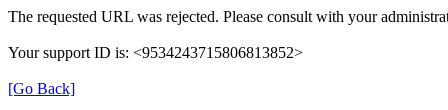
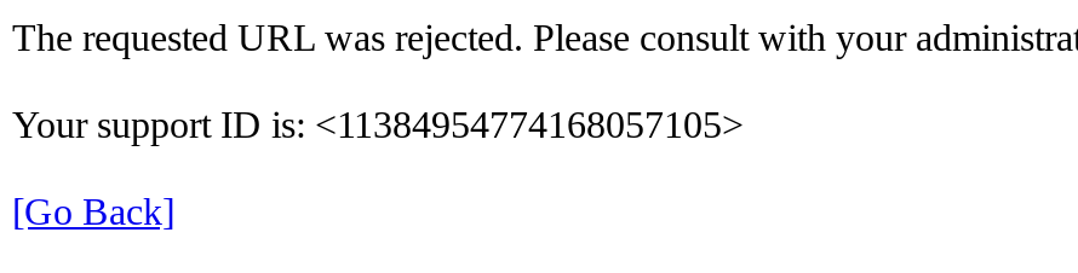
[8,44,303,61] Your support ID is: <9534243715806813852> -> [12,104,744,145] Your support ID is: <11384954774168057105>

